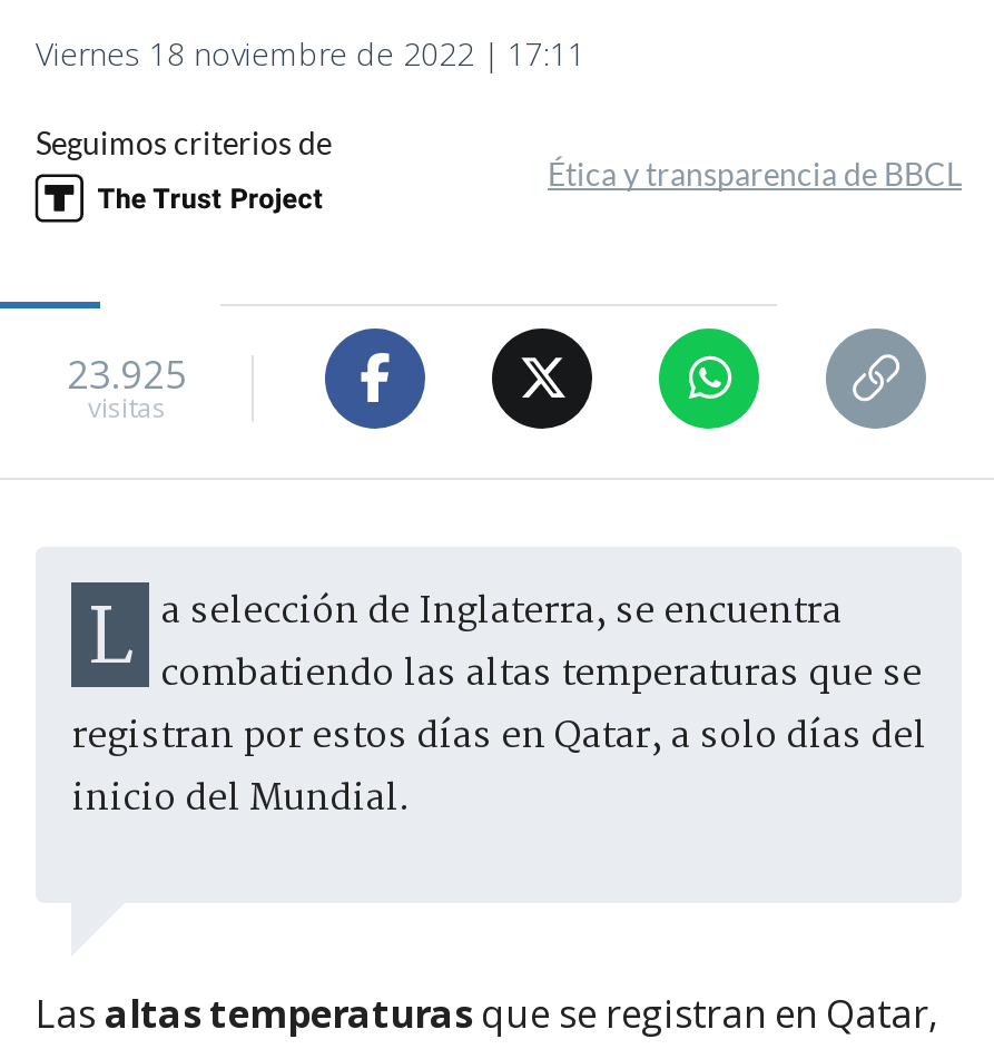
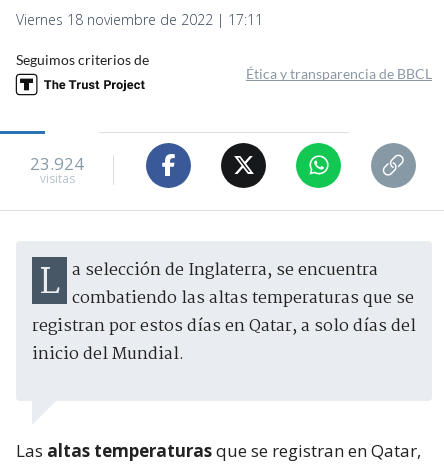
[67,349,187,400] 23.925 -> [30,152,84,175] 23.924

